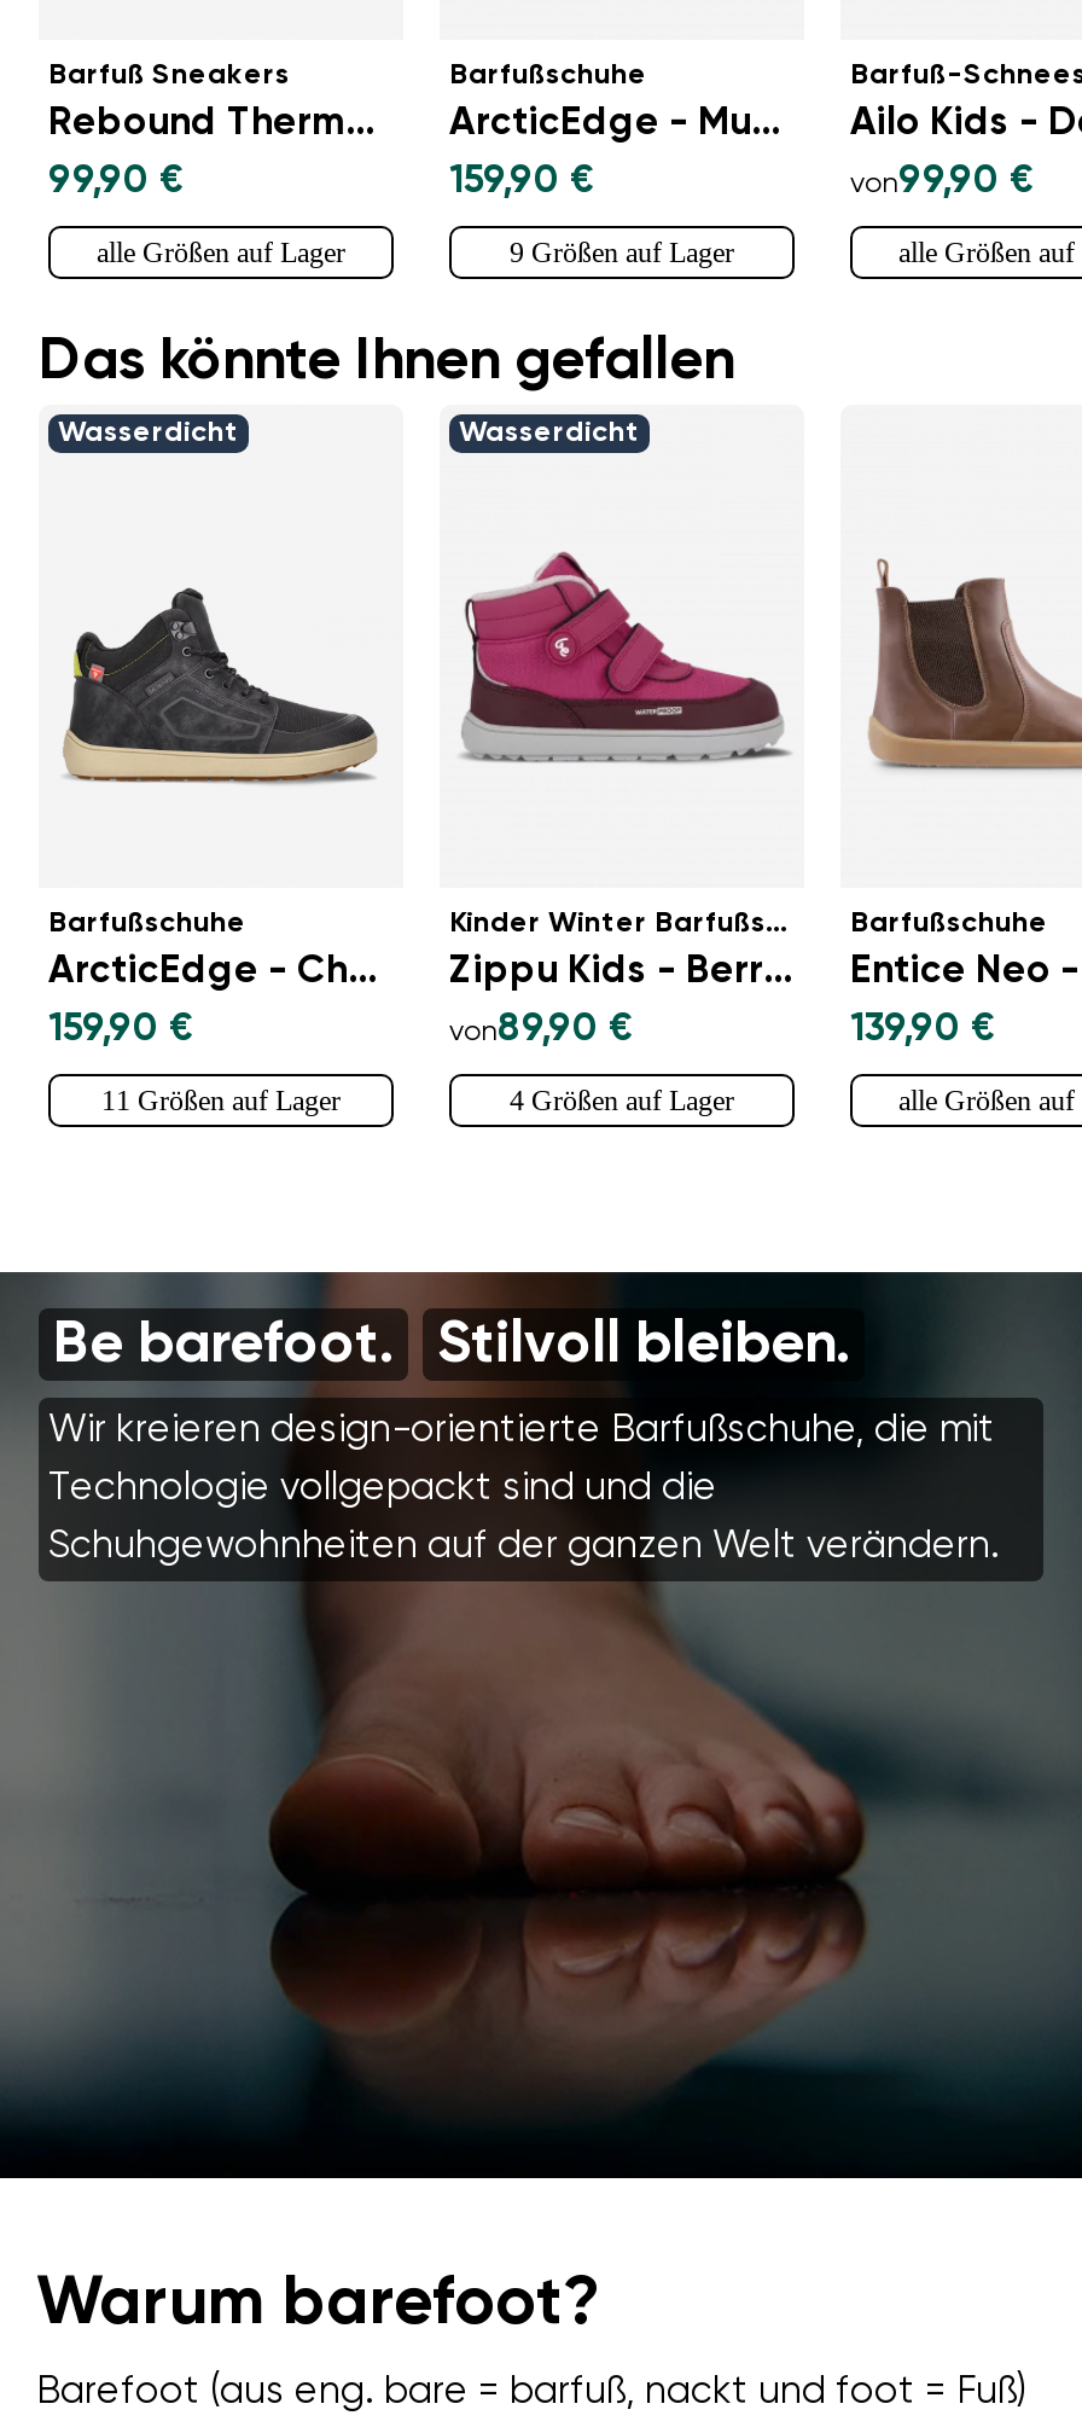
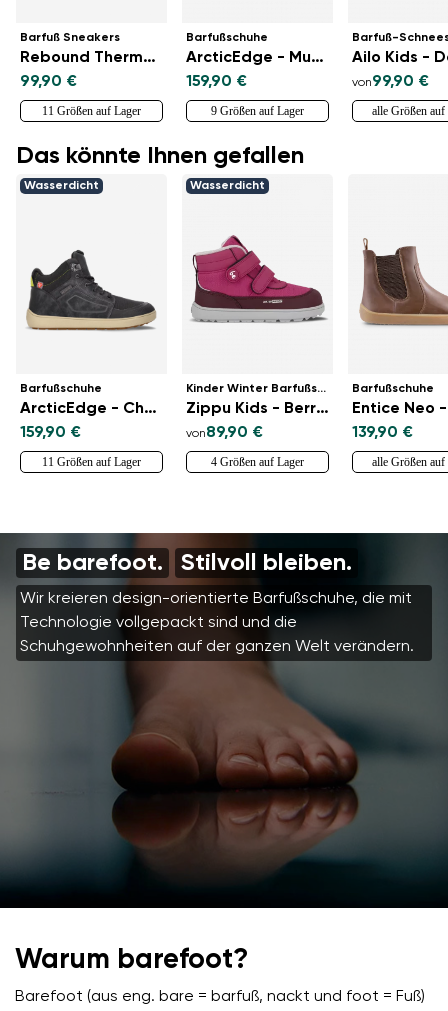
[97,237,345,271] alle Größen auf Lager -> [42,104,141,118] 11 Größen auf Lager

